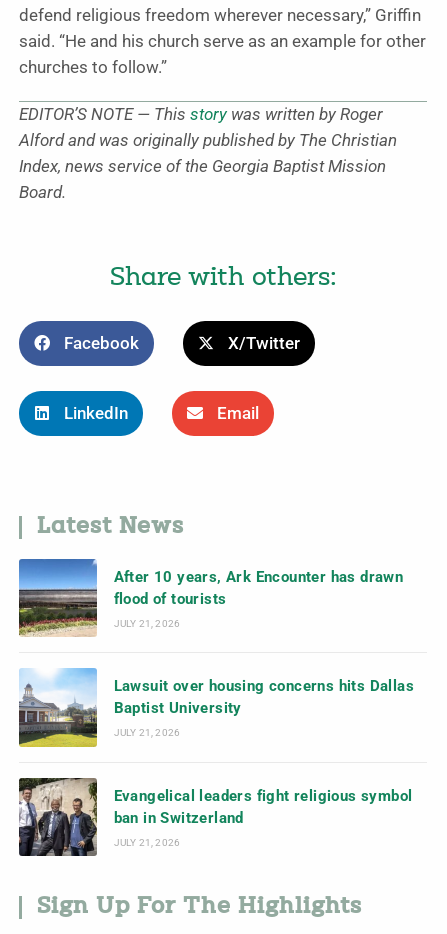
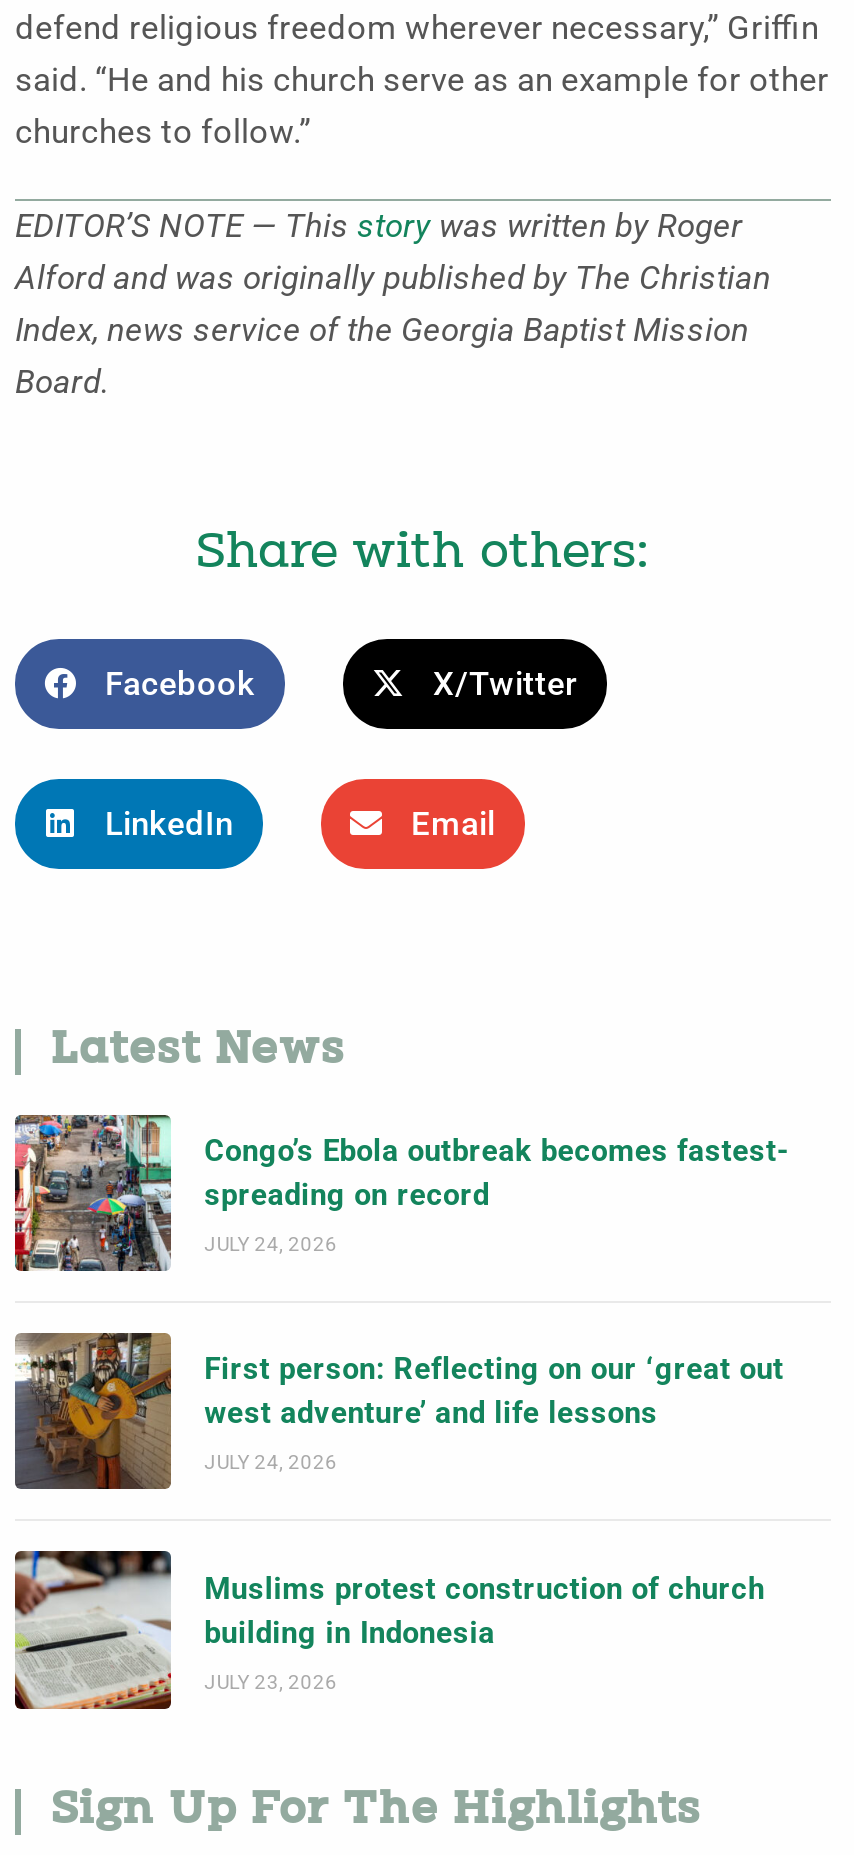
[18,558,403,637] [image] | After 10 years, Ark Encounter has drawn | flood of tourists -> [13,1113,790,1273] [image] | Congo’s Ebola outbreak becomes fastest- | spreading on record
[114,618,180,629] JULY 21, 2026 -> [204,1233,338,1255] JULY 24, 2026
[19,667,414,748] [image] | Lawsuit over housing concerns hits Dallas | Baptist University -> [13,1331,784,1491] [image] | First person: Reflecting on our ‘great out | west adventure’ and life lessons
[114,727,180,738] JULY 21, 2026 -> [204,1452,338,1474] JULY 24, 2026
[18,777,412,857] [image] | Evangelical leaders fight religious symbol | ban in Switzerland -> [13,1549,765,1711] [image] | Muslims protest construction of church | building in Indonesia
[114,837,180,848] JULY 21, 2026 -> [204,1670,338,1692] JULY 23, 2026

